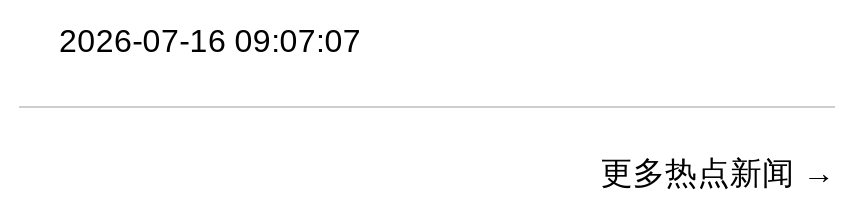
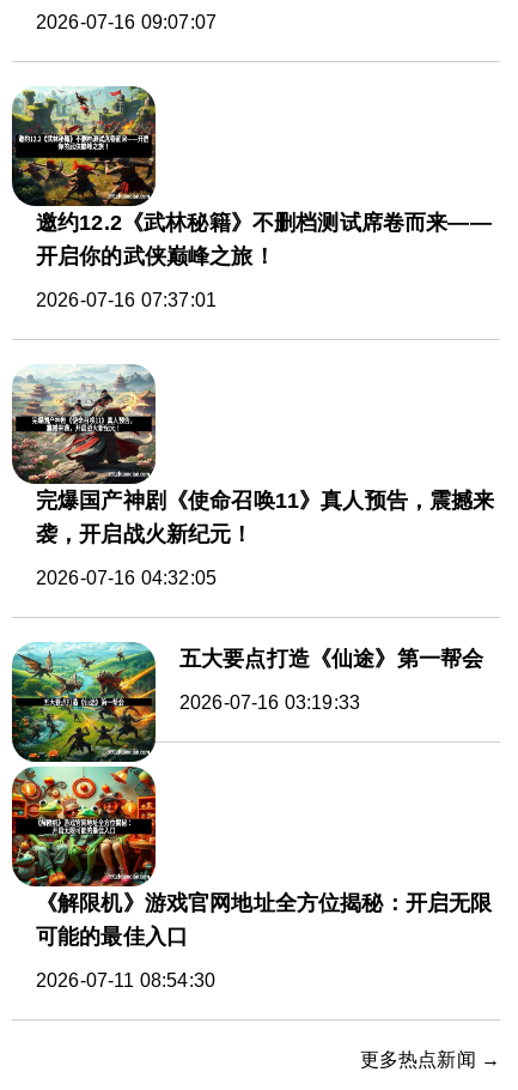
none -> [11,85,491,310] [image] | 邀约12.2《武林秘籍》不删档测试席卷而来—— | 开启你的武侠巅峰之旅！ | 2026-07-16 07:37:01
none -> [11,363,495,713] [image] | 完爆国产神剧《使命召唤11》真人预告，震撼来 | 袭，开启战火新纪元！ | 2026-07-16 04:32:05 | 五大要点打造《仙途》第一帮会 | 2026-07-16 03:19:33
none -> [11,641,492,991] [image] | 《解限机》游戏官网地址全方位揭秘：开启无限 | 可能的最佳入口 | 2026-07-11 08:54:30

